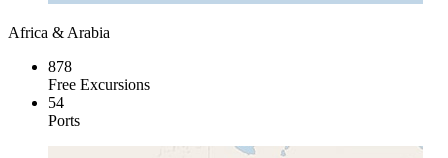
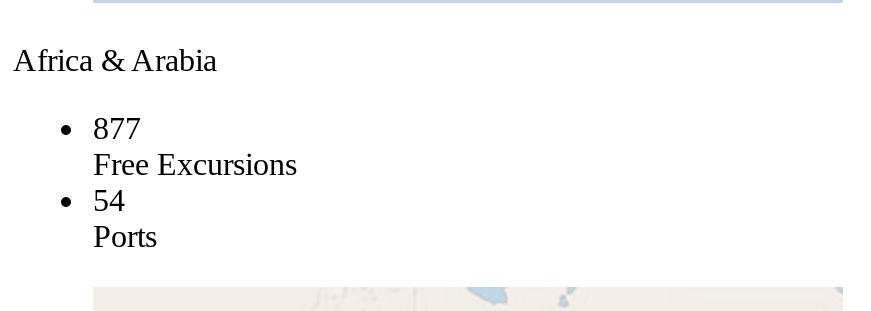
[48,58,72,75] 878 -> [93,111,141,145] 877

